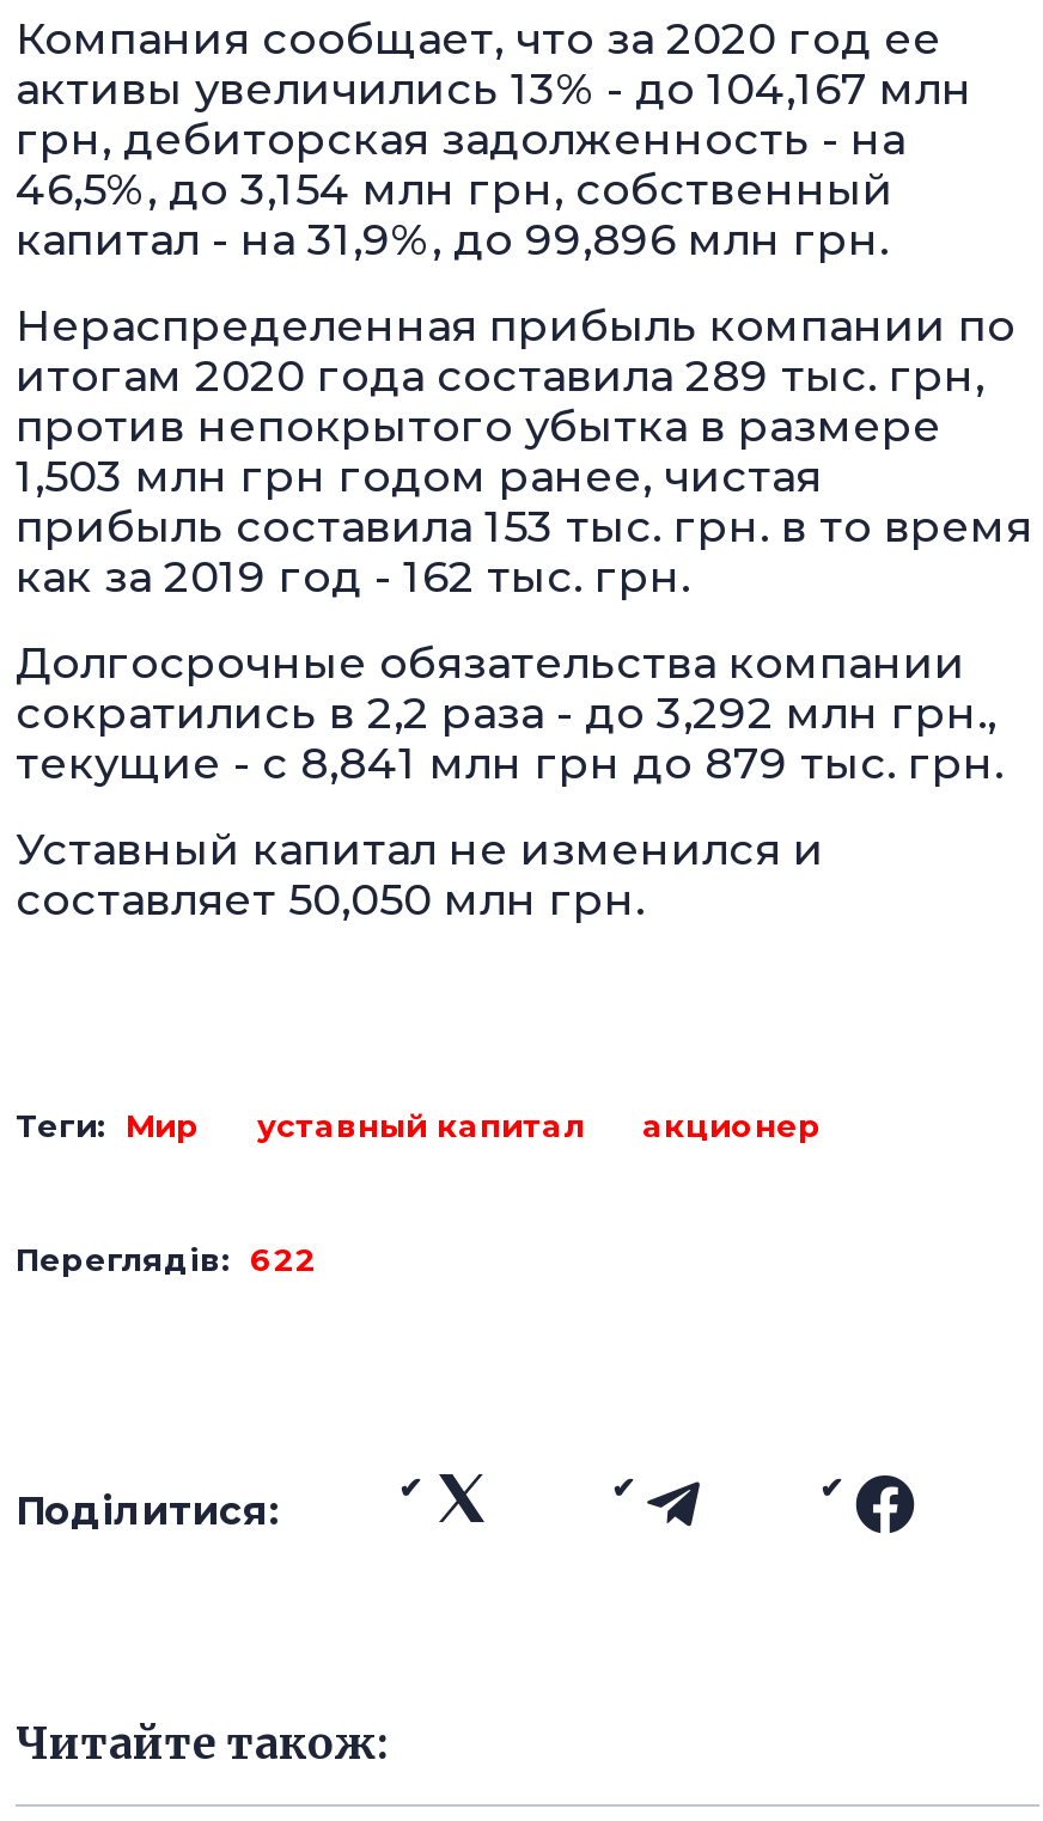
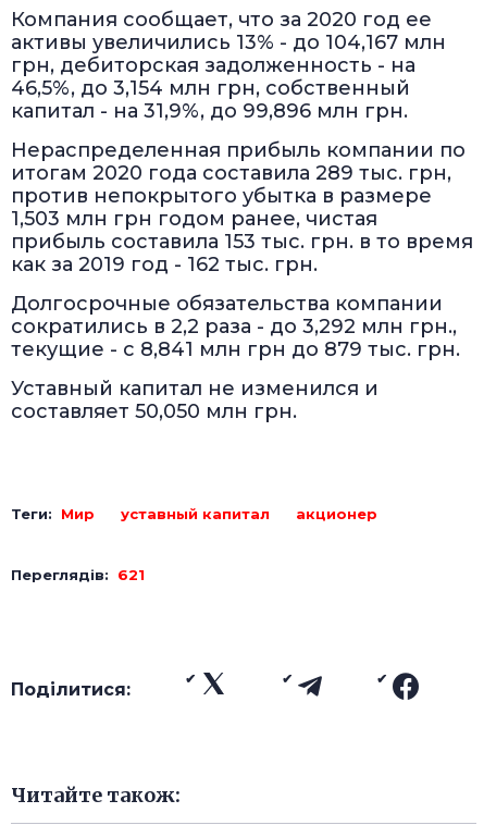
[16,1240,317,1278] Переглядів: 622 -> [11,566,145,583] Переглядів: 621

